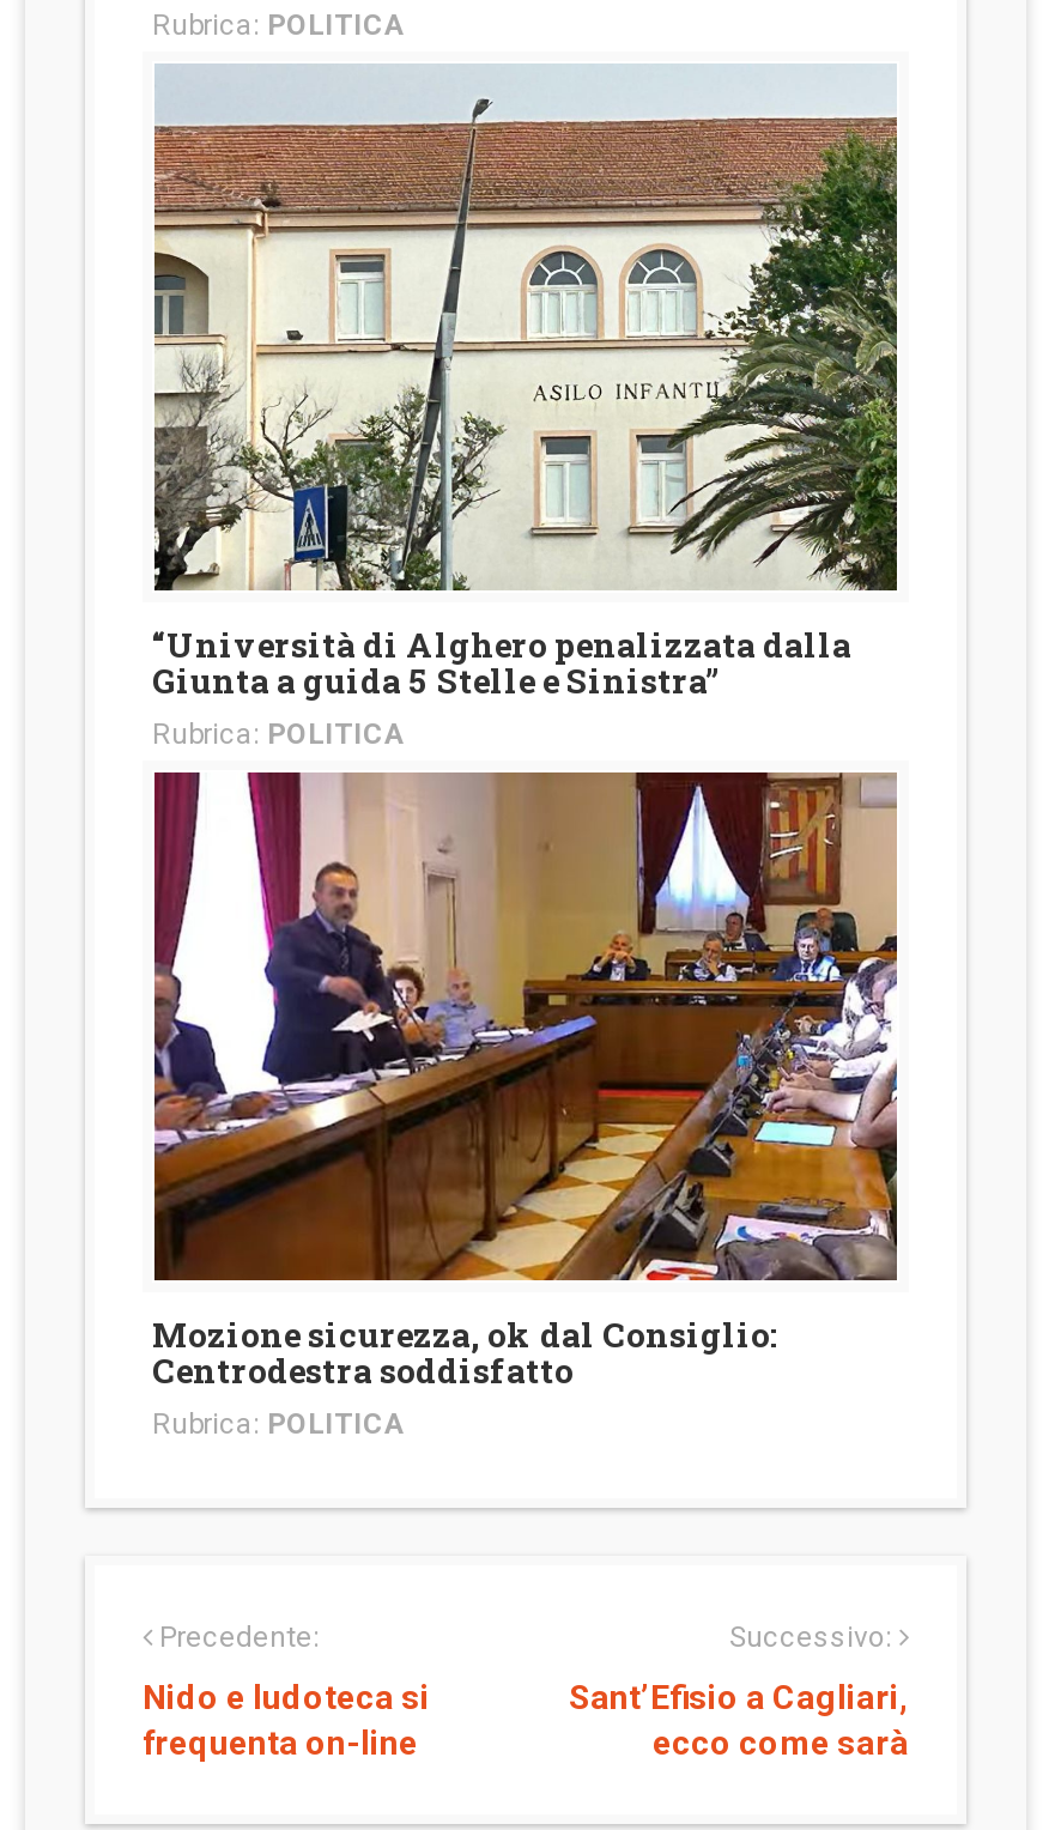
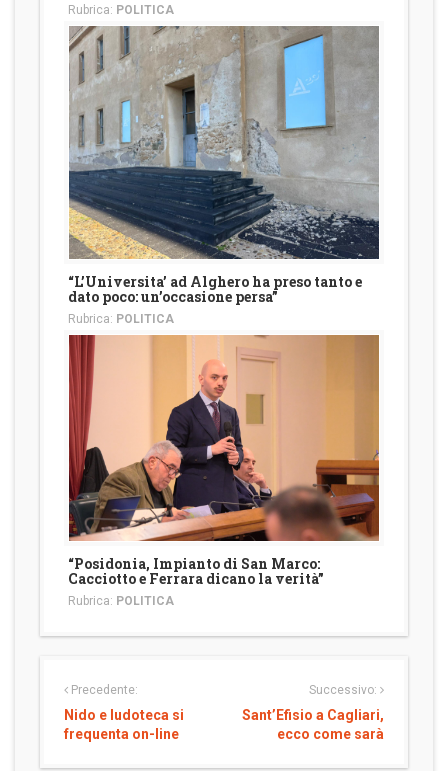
[152,62,897,703] [image] | “Università di Alghero penalizzata dalla | Giunta a guida 5 Stelle e Sinistra” -> [68,25,379,306] [image] | “L’Universita’ ad Alghero ha preso tanto e | dato poco: un’occasione persa”
[152,771,899,1392] [image] | Mozione sicurezza, ok dal Consiglio: | Centrodestra soddisfatto -> [68,334,380,588] [image] | “Posidonia, Impianto di San Marco: | Cacciotto e Ferrara dicano la verità”

